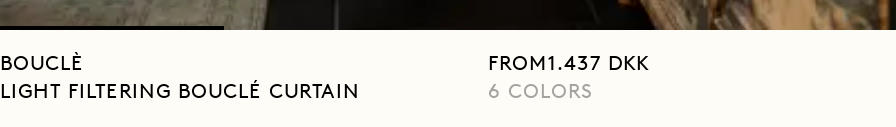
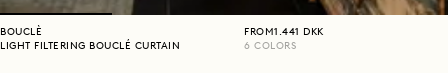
[488,50,649,76] FROM 1.437 DKK -> [244,25,323,38] FROM 1.441 DKK

